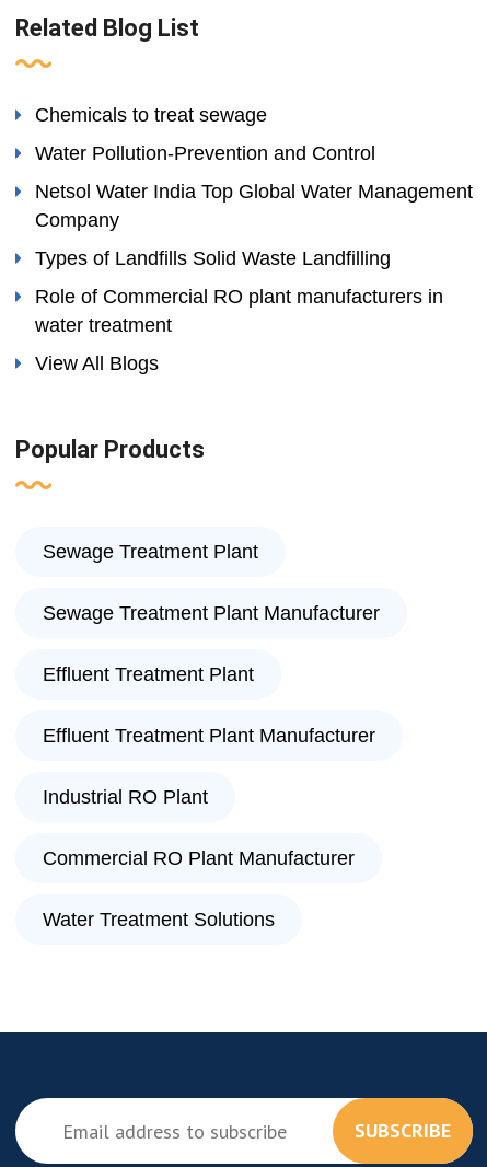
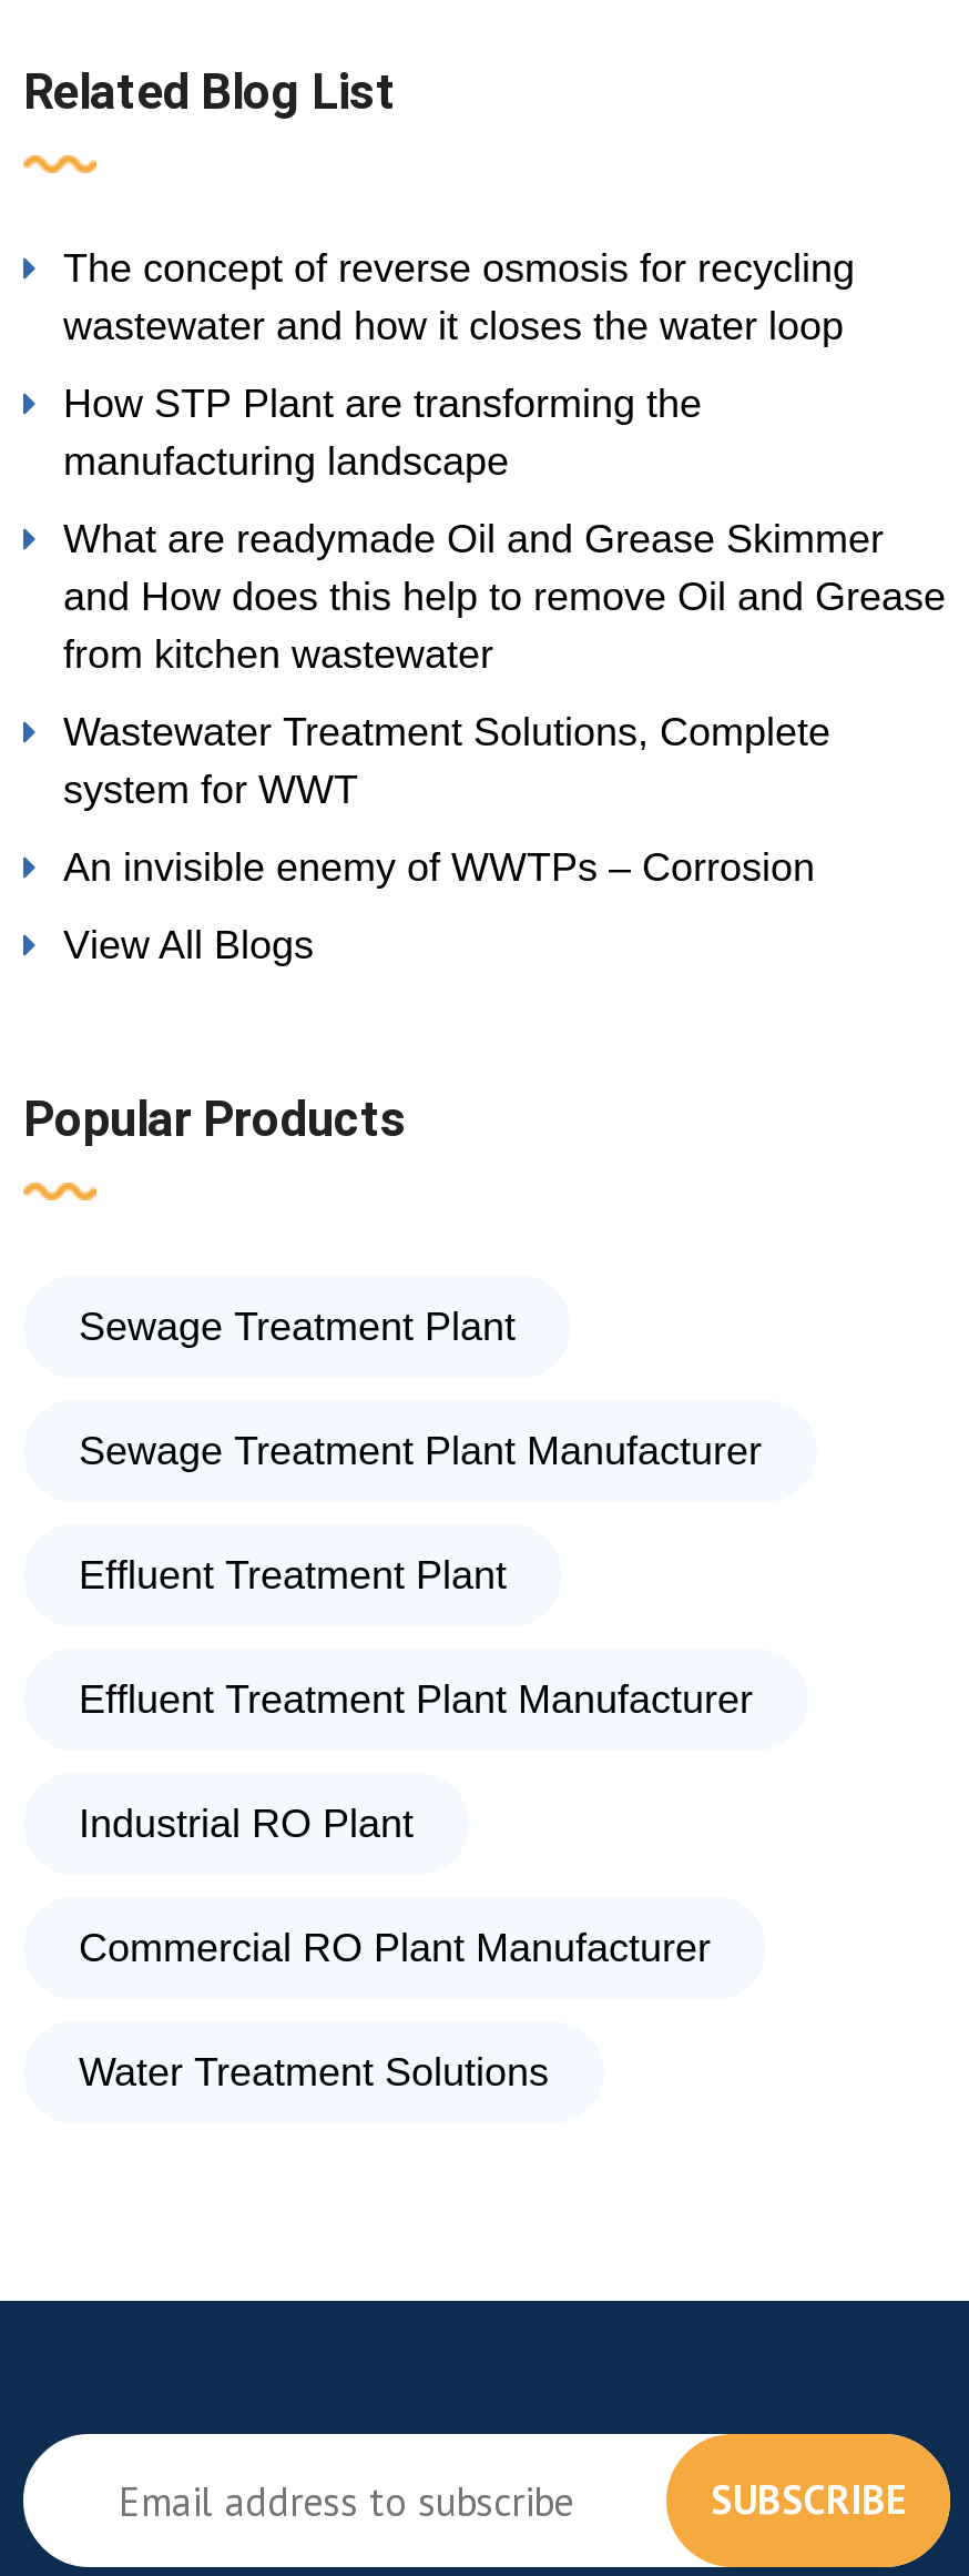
[35,104,267,126] Chemicals to treat sewage -> [63,247,855,349] The concept of reverse osmosis for recycling | wastewater and how it closes the water loop
[35,143,375,164] Water Pollution-Prevention and Control -> [63,382,702,484] How STP Plant are transforming the | manufacturing landscape
[35,181,473,231] Netsol Water India Top Global Water Management | Company -> [63,517,946,677] What are readymade Oil and Grease Skimmer | and How does this help to remove Oil and Grease | from kitchen wastewater
[35,248,391,270] Types of Landfills Solid Waste Landfilling -> [63,710,830,813] Wastewater Treatment Solutions, Complete | system for WWT
[35,286,443,336] Role of Commercial RO plant manufacturers in | water treatment -> [63,846,815,890] An invisible enemy of WWTPs – Corrosion

